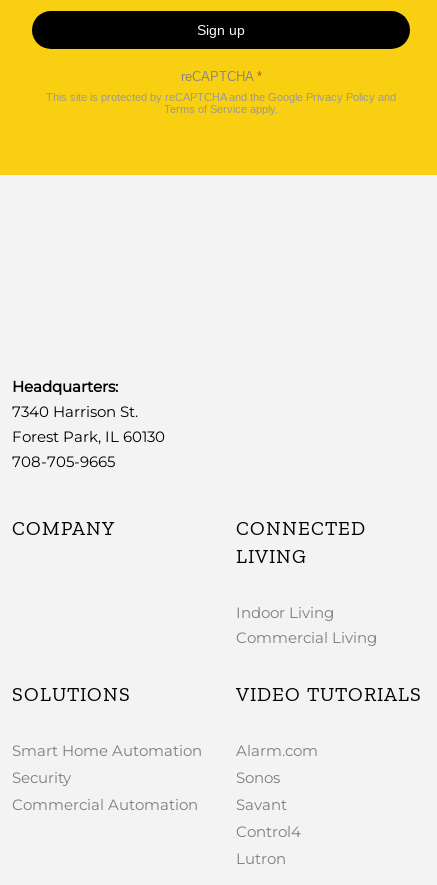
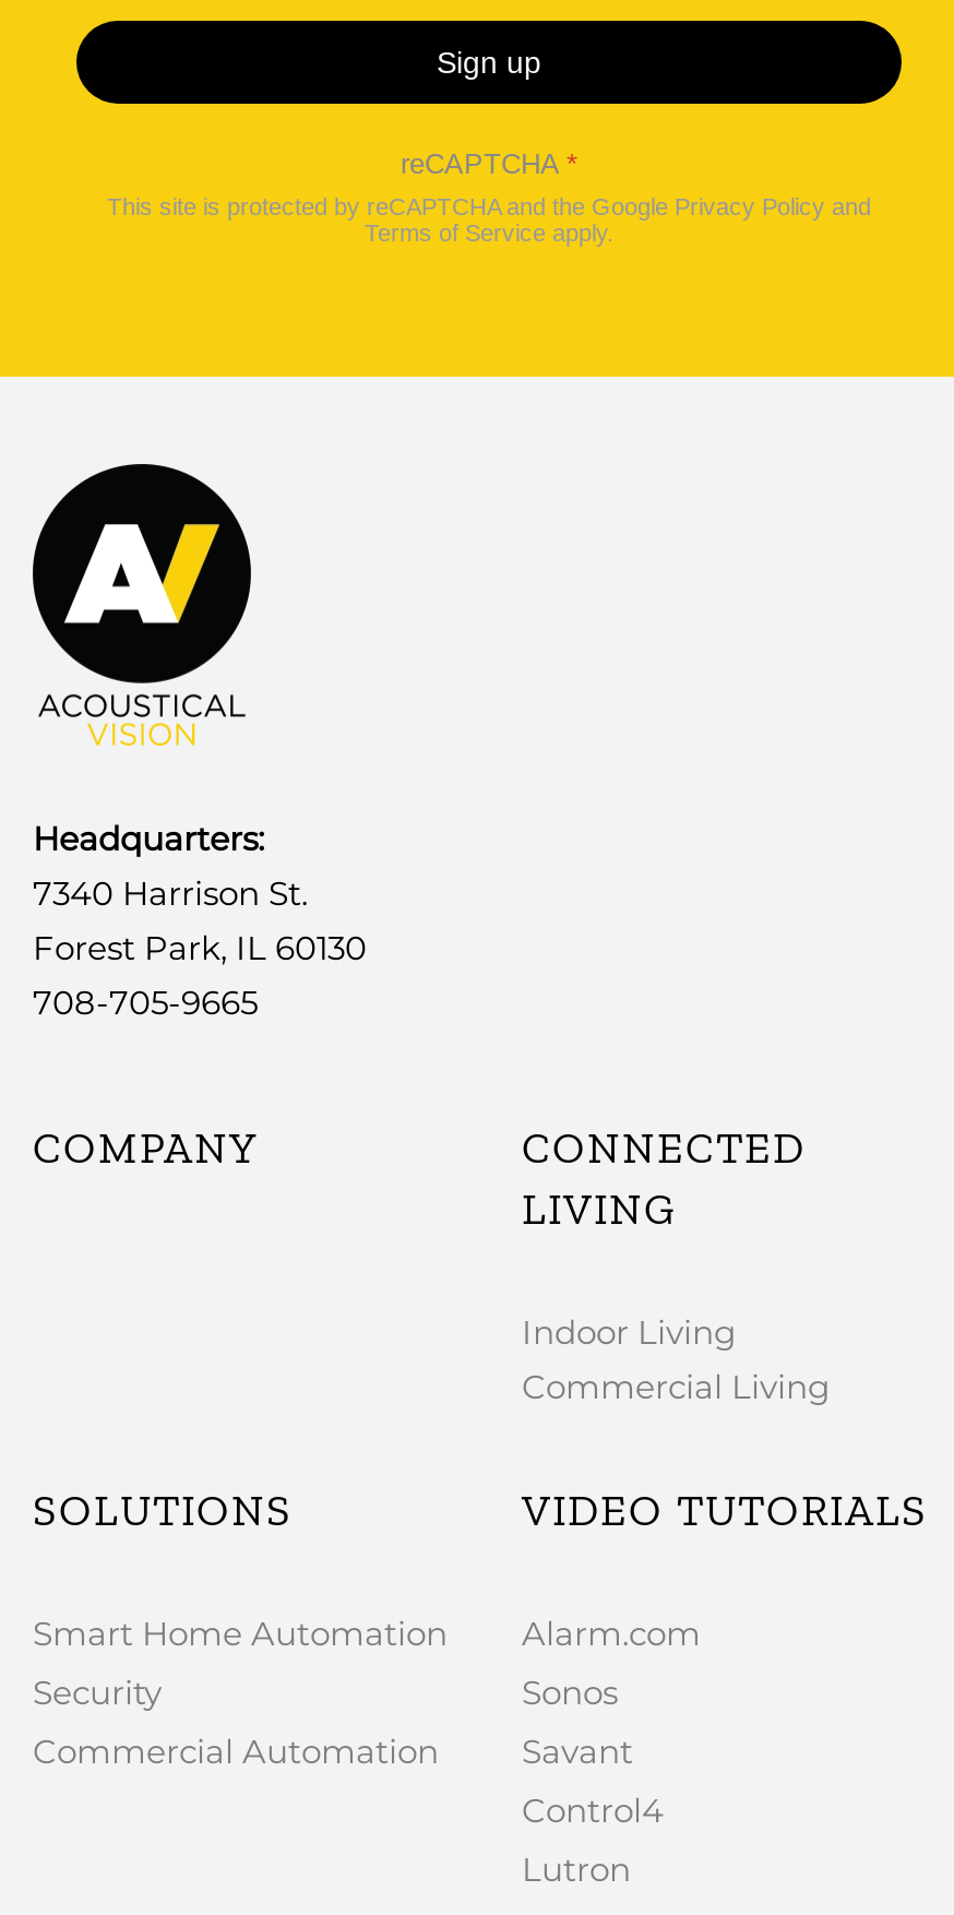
none -> [31,461,253,749] [image]

